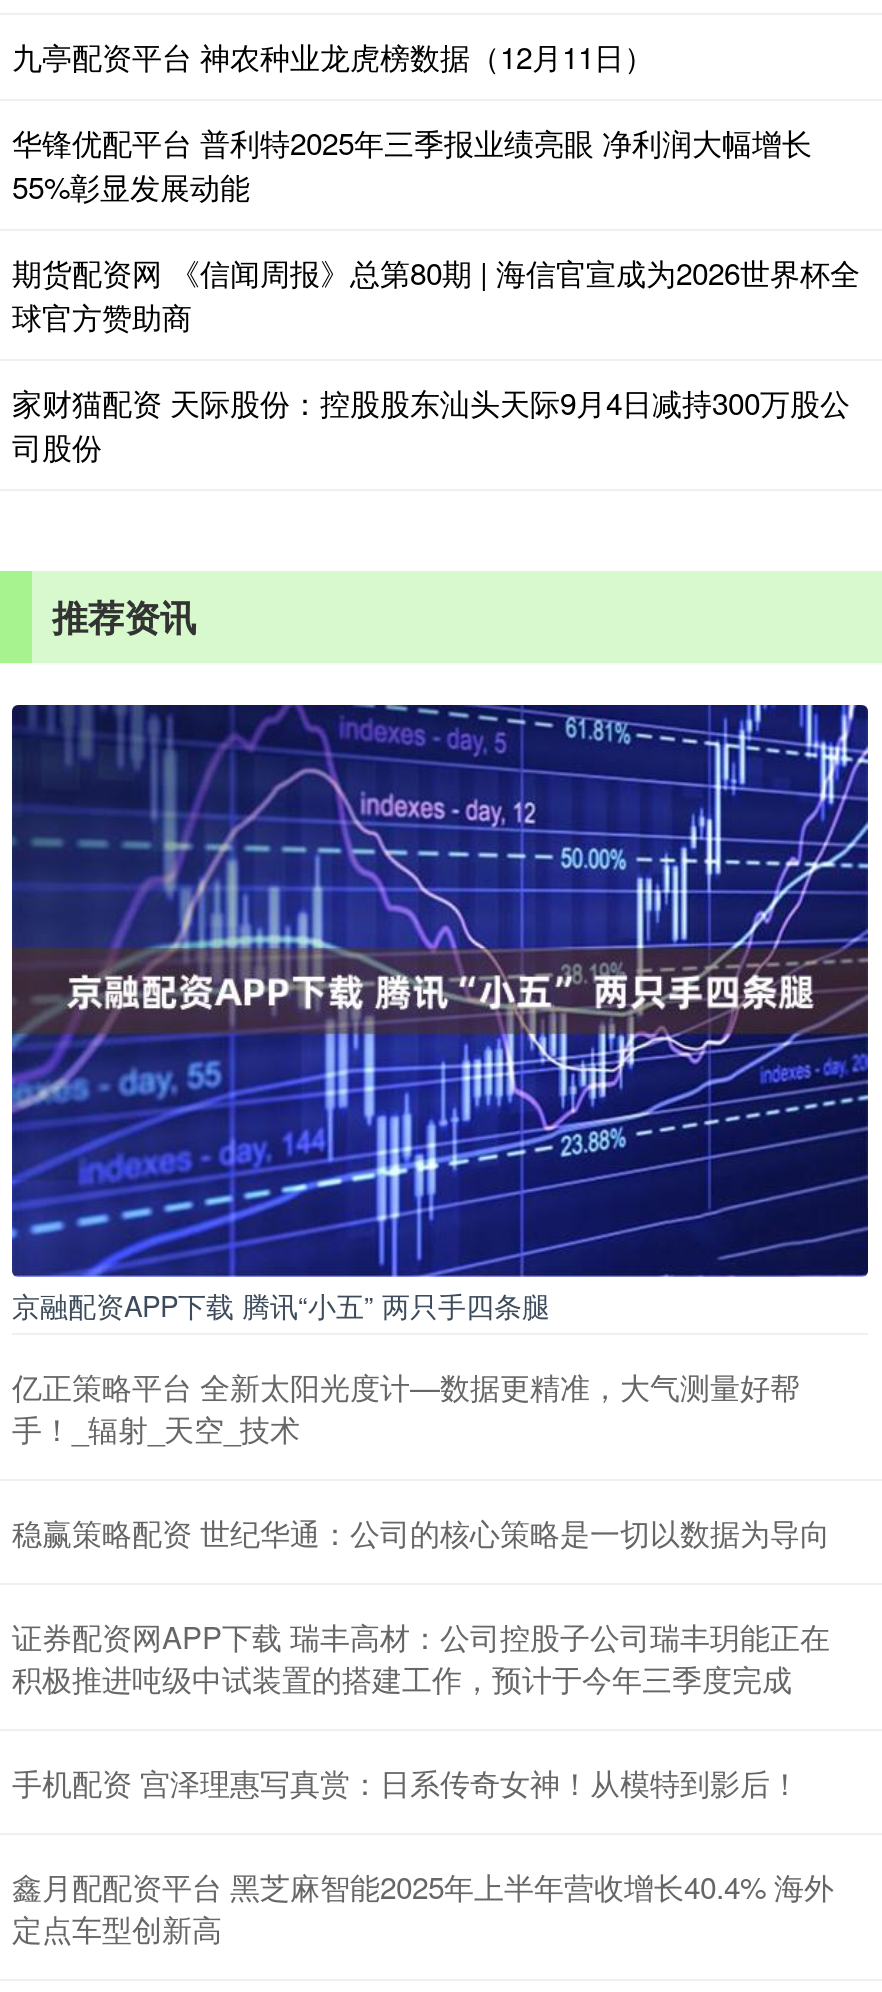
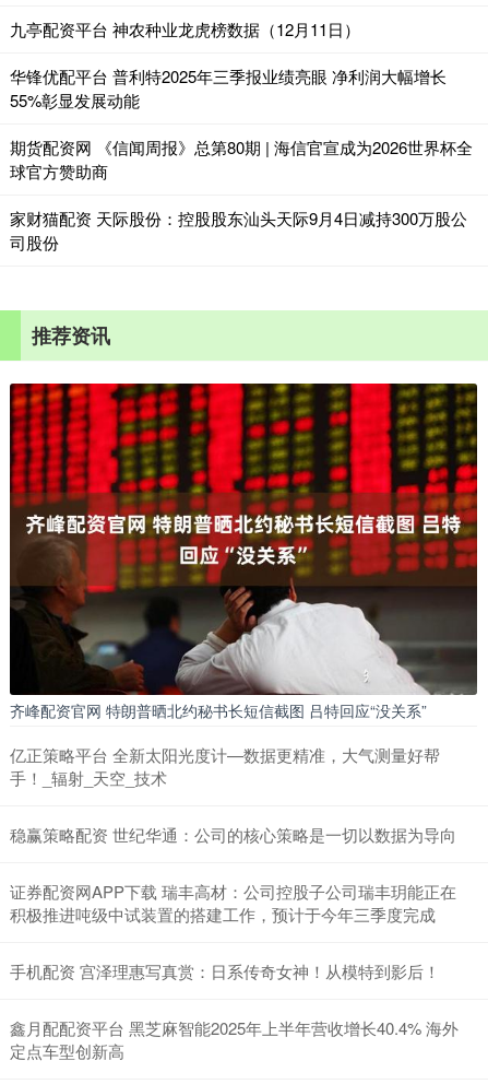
[10,702,870,1324] [image] | 京融配资APP下载 腾讯“小五” 两只手四条腿 -> [9,382,478,721] [image] | 齐峰配资官网 特朗普晒北约秘书长短信截图 吕特回应“没关系”

